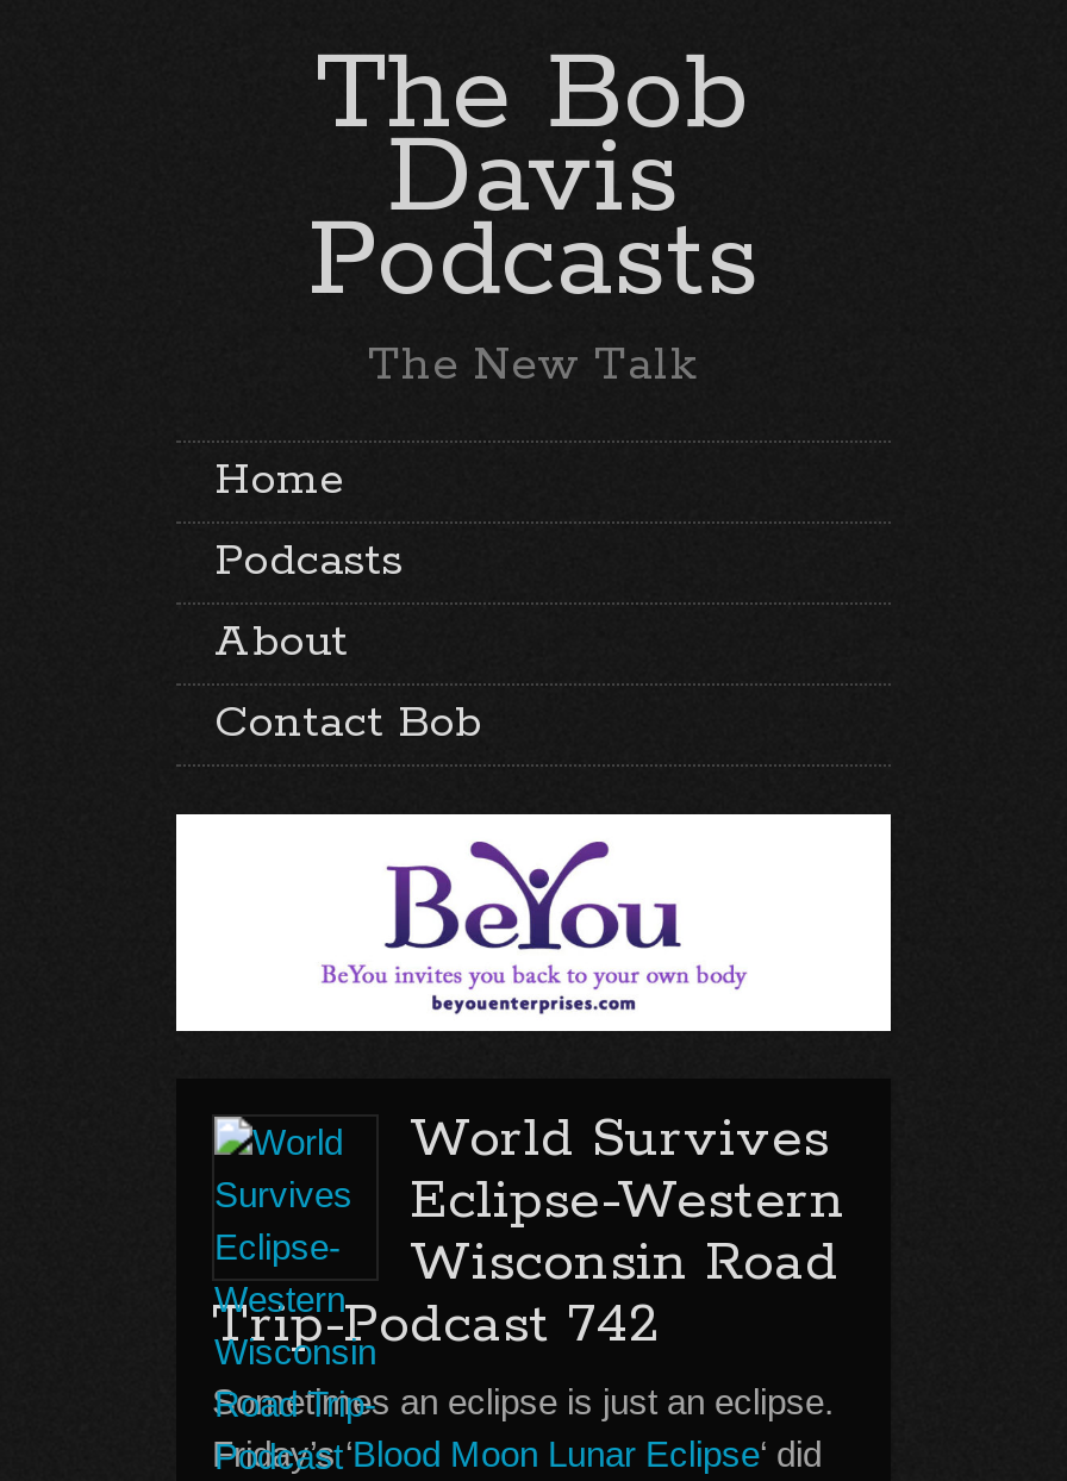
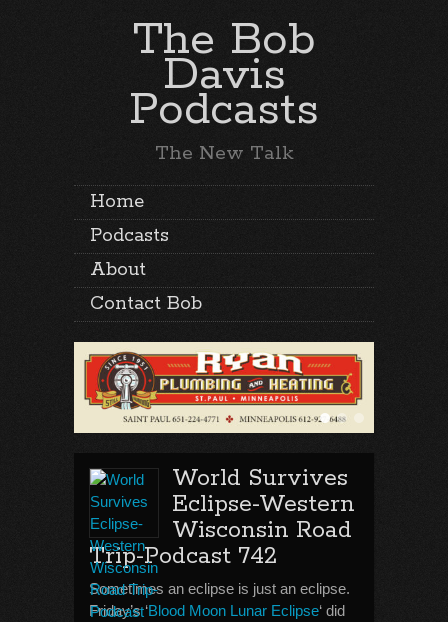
[176,814,891,1031] [image] -> [74,342,374,433] [image]

